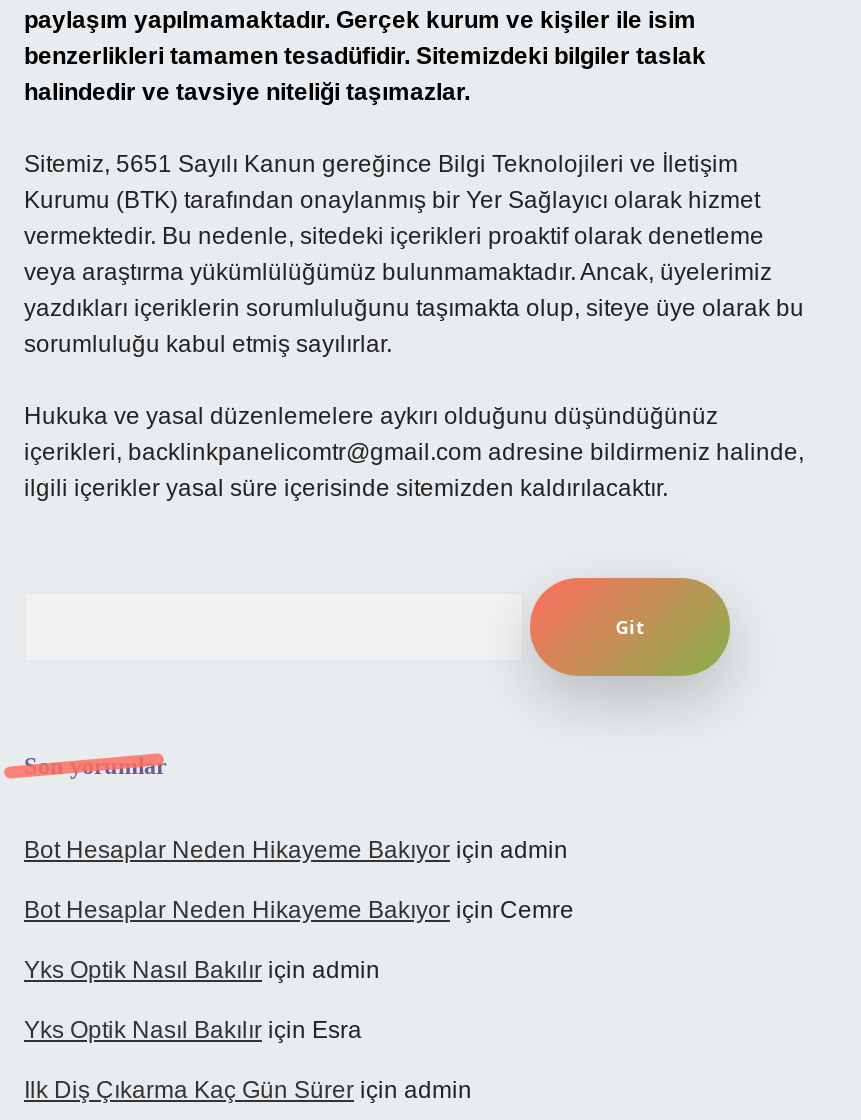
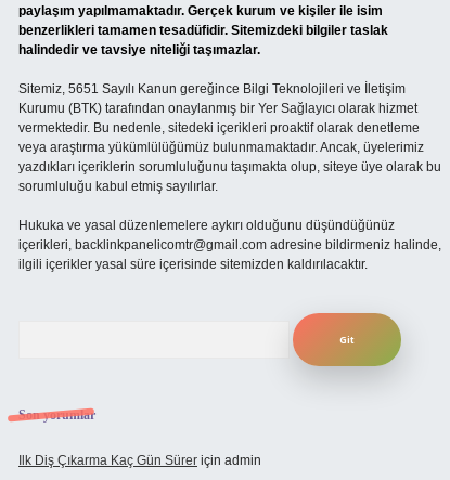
[24,836,574,1044] Bot Hesaplar Neden Hikayeme Bakıyor için admin | Bot Hesaplar Neden Hikayeme Bakıyor için Cemre | Yks Optik Nasıl Bakılır için admin | Yks Optik Nasıl Bakılır için Esra -> none

